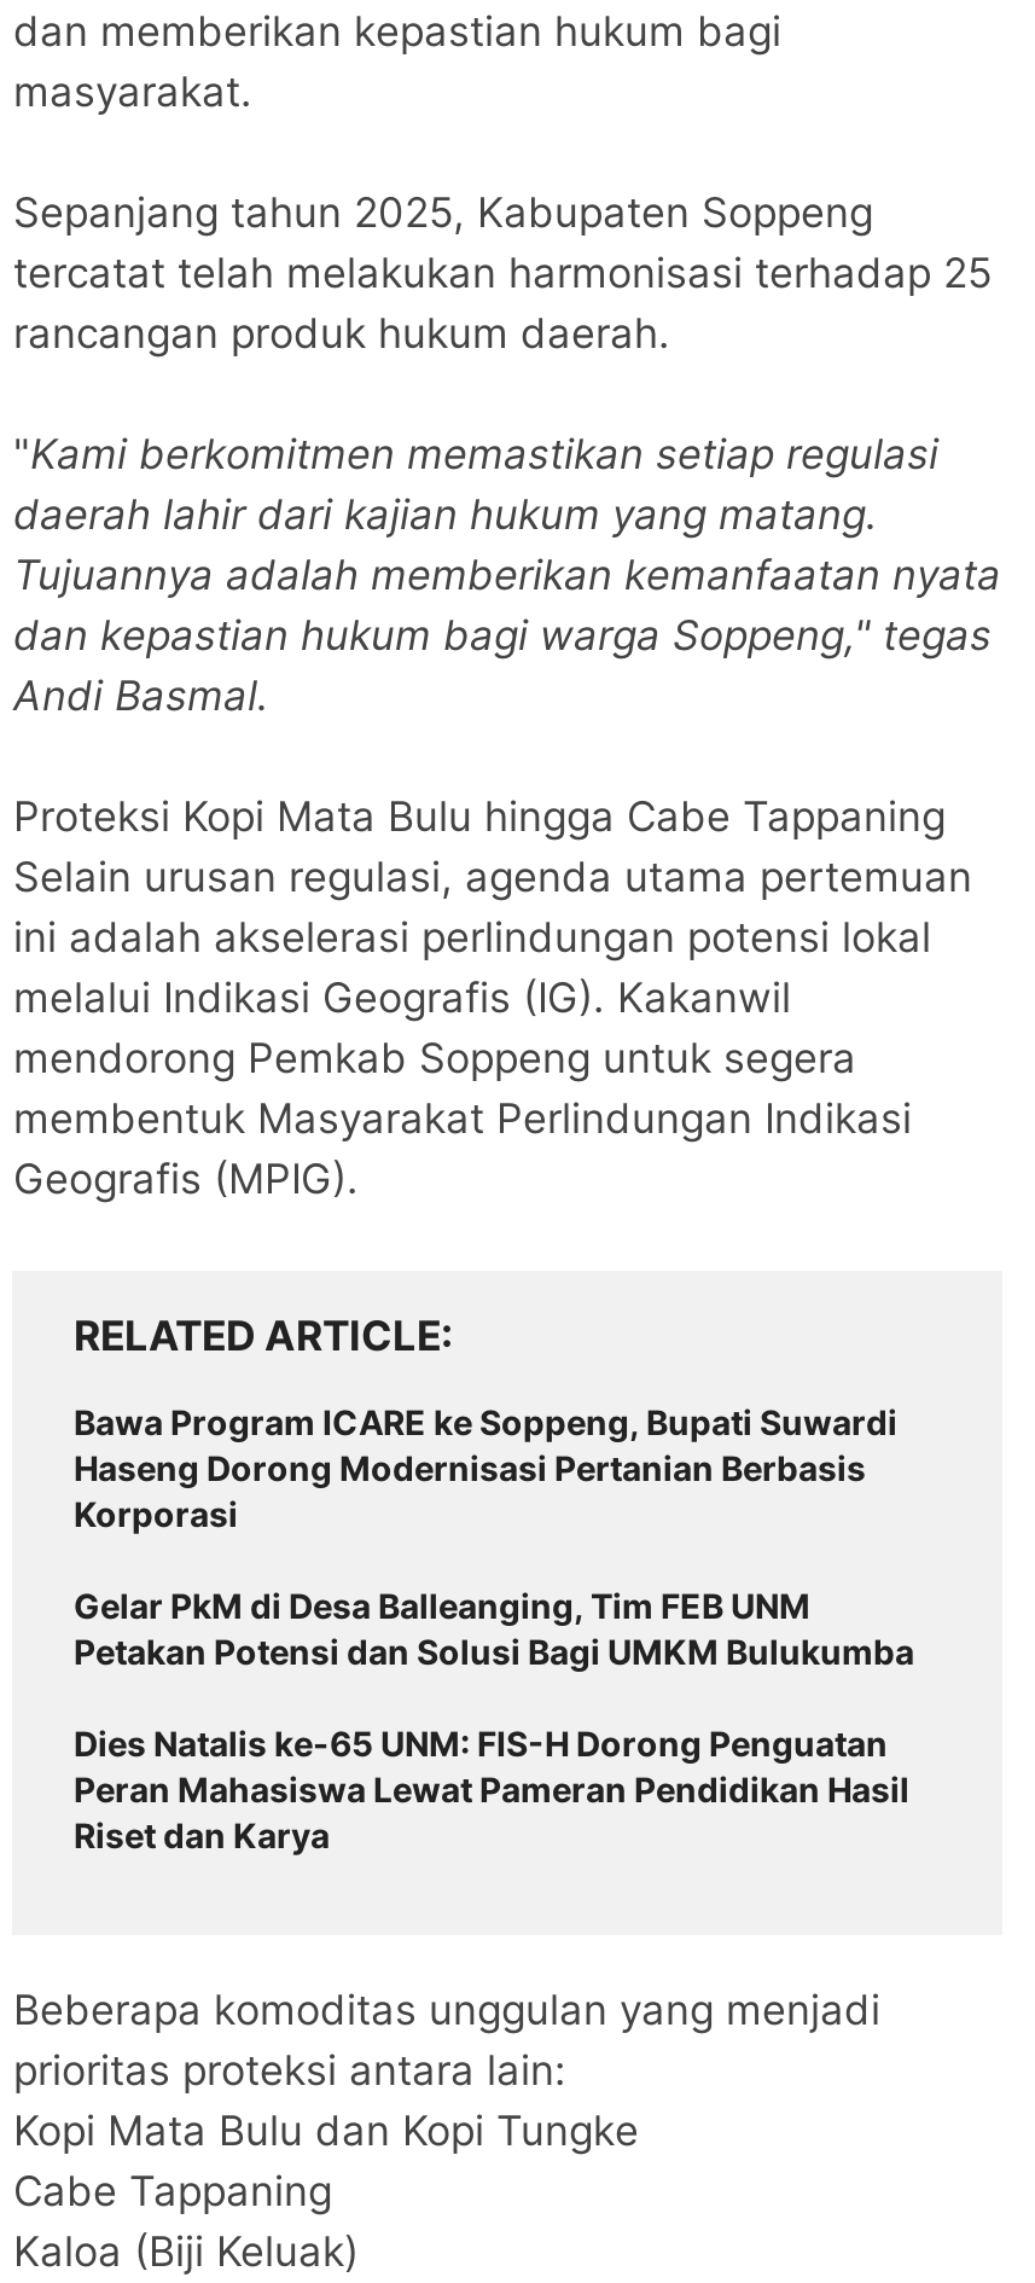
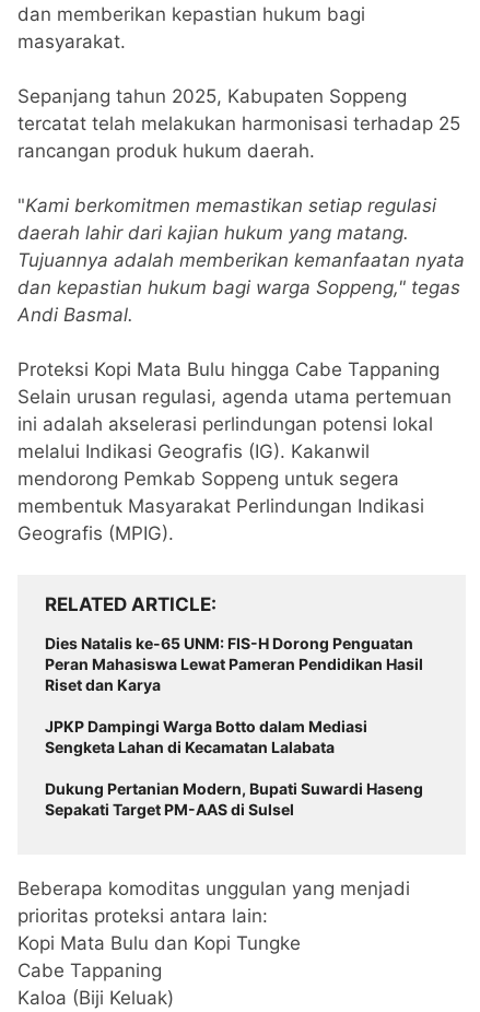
[74,1400,914,1671] Bawa Program ICARE ke Soppeng, Bupati Suwardi | Haseng Dorong Modernisasi Pertanian Berbasis | Korporasi | Gelar PkM di Desa Balleanging, Tim FEB UNM | Petakan Potensi dan Solusi Bagi UMKM Bulukumba -> none
moved [74,1721,909,1854] -> [45,633,424,693]: Dies Natalis ke-65 UNM: FIS-H Dorong Penguatan | Peran Mahasiswa Lewat Pameran Pendidikan Hasil | Riset dan Karya
none -> [45,716,424,818] JPKP Dampingi Warga Botto dalam Mediasi | Sengketa Lahan di Kecamatan Lalabata | Dukung Pertanian Modern, Bupati Suwardi Haseng | Sepakati Target PM-AAS di Sulsel

